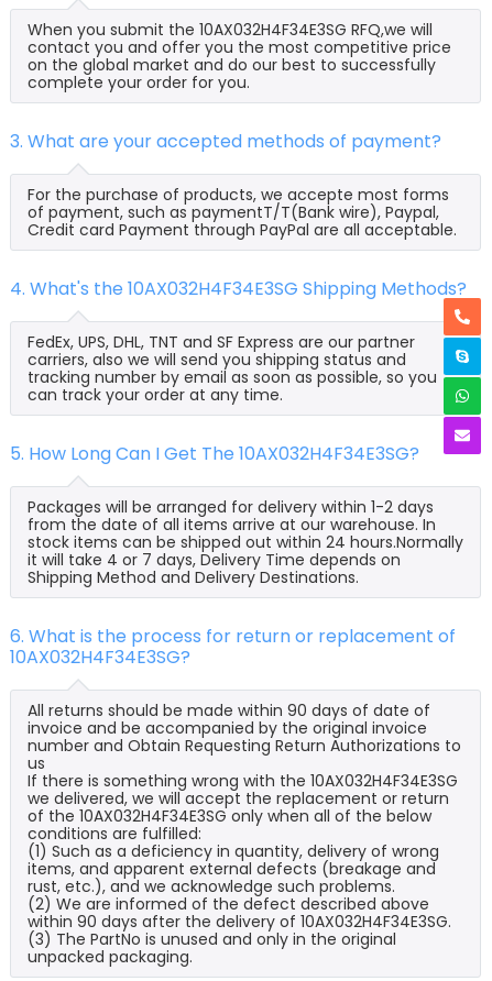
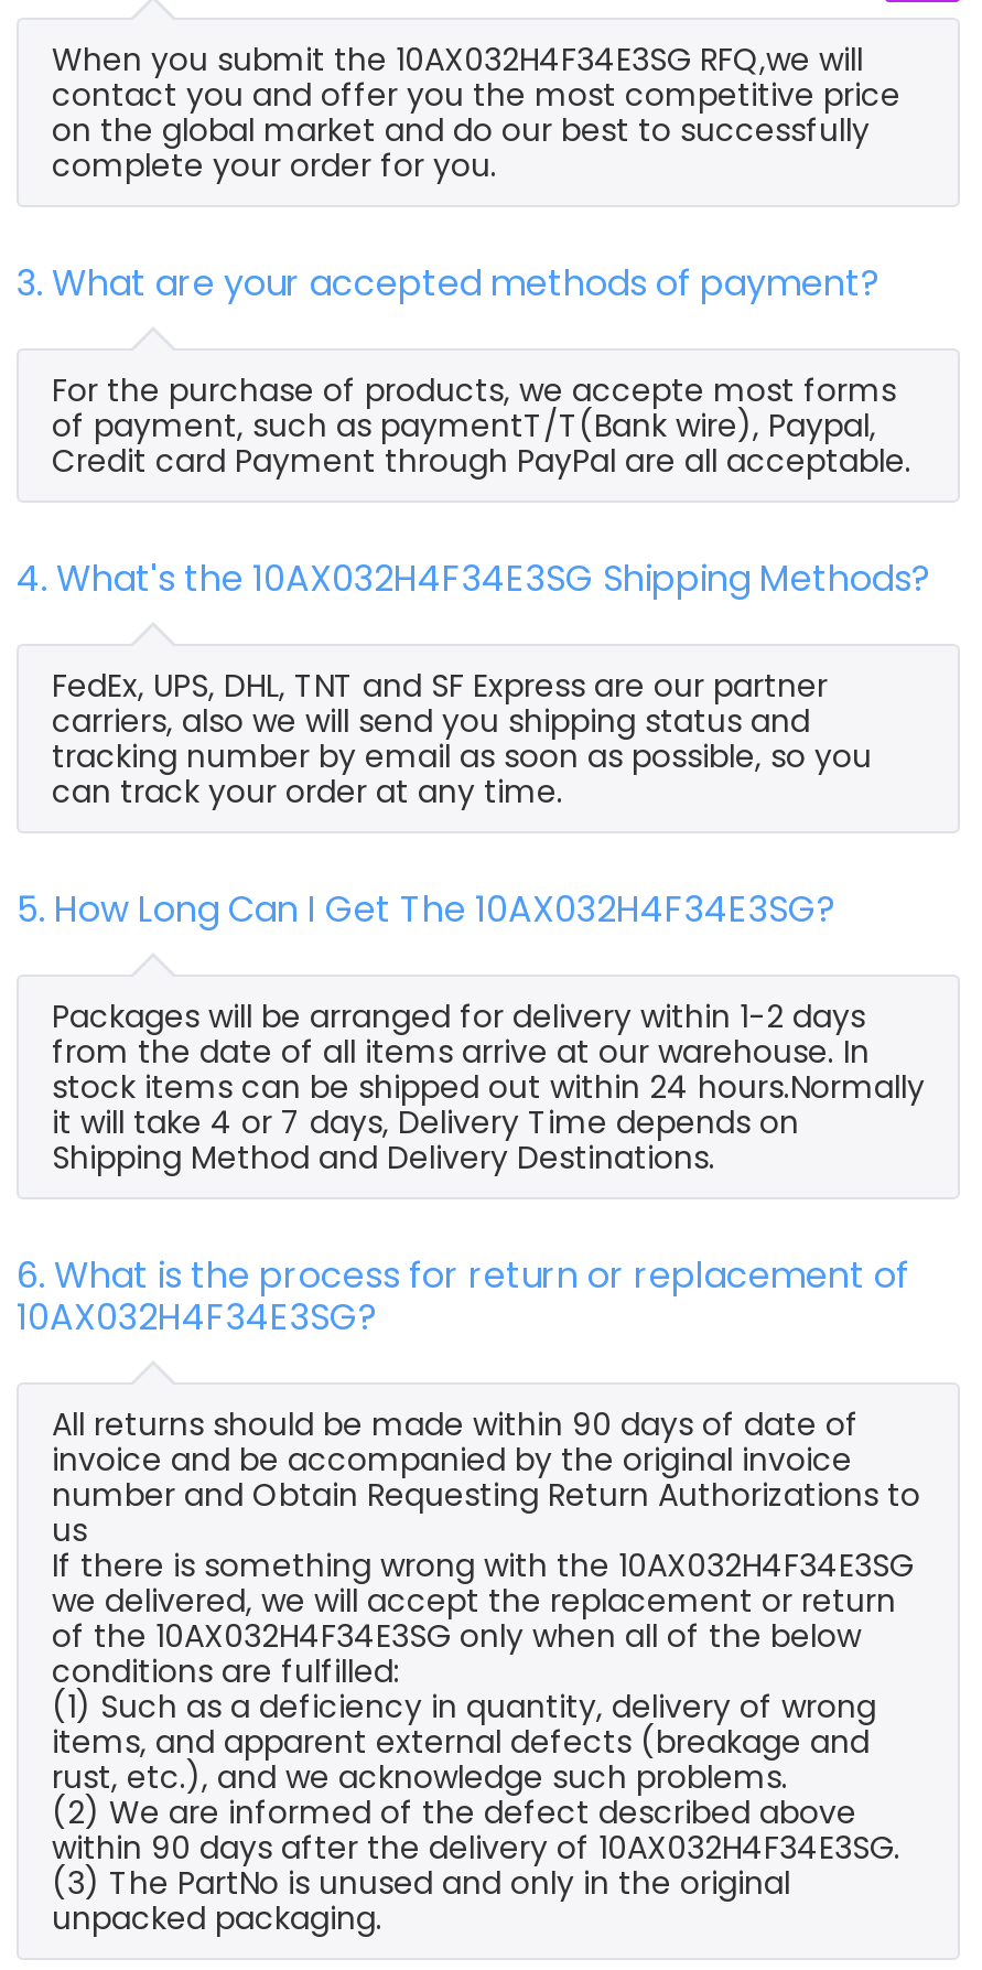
[442,297,482,455] [image] -> none

